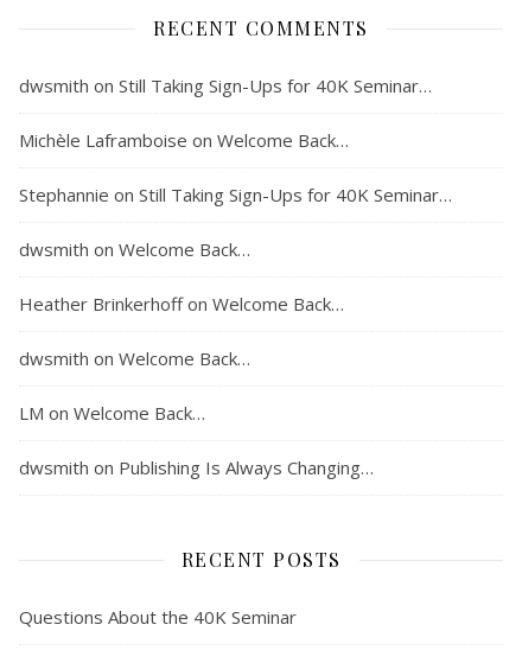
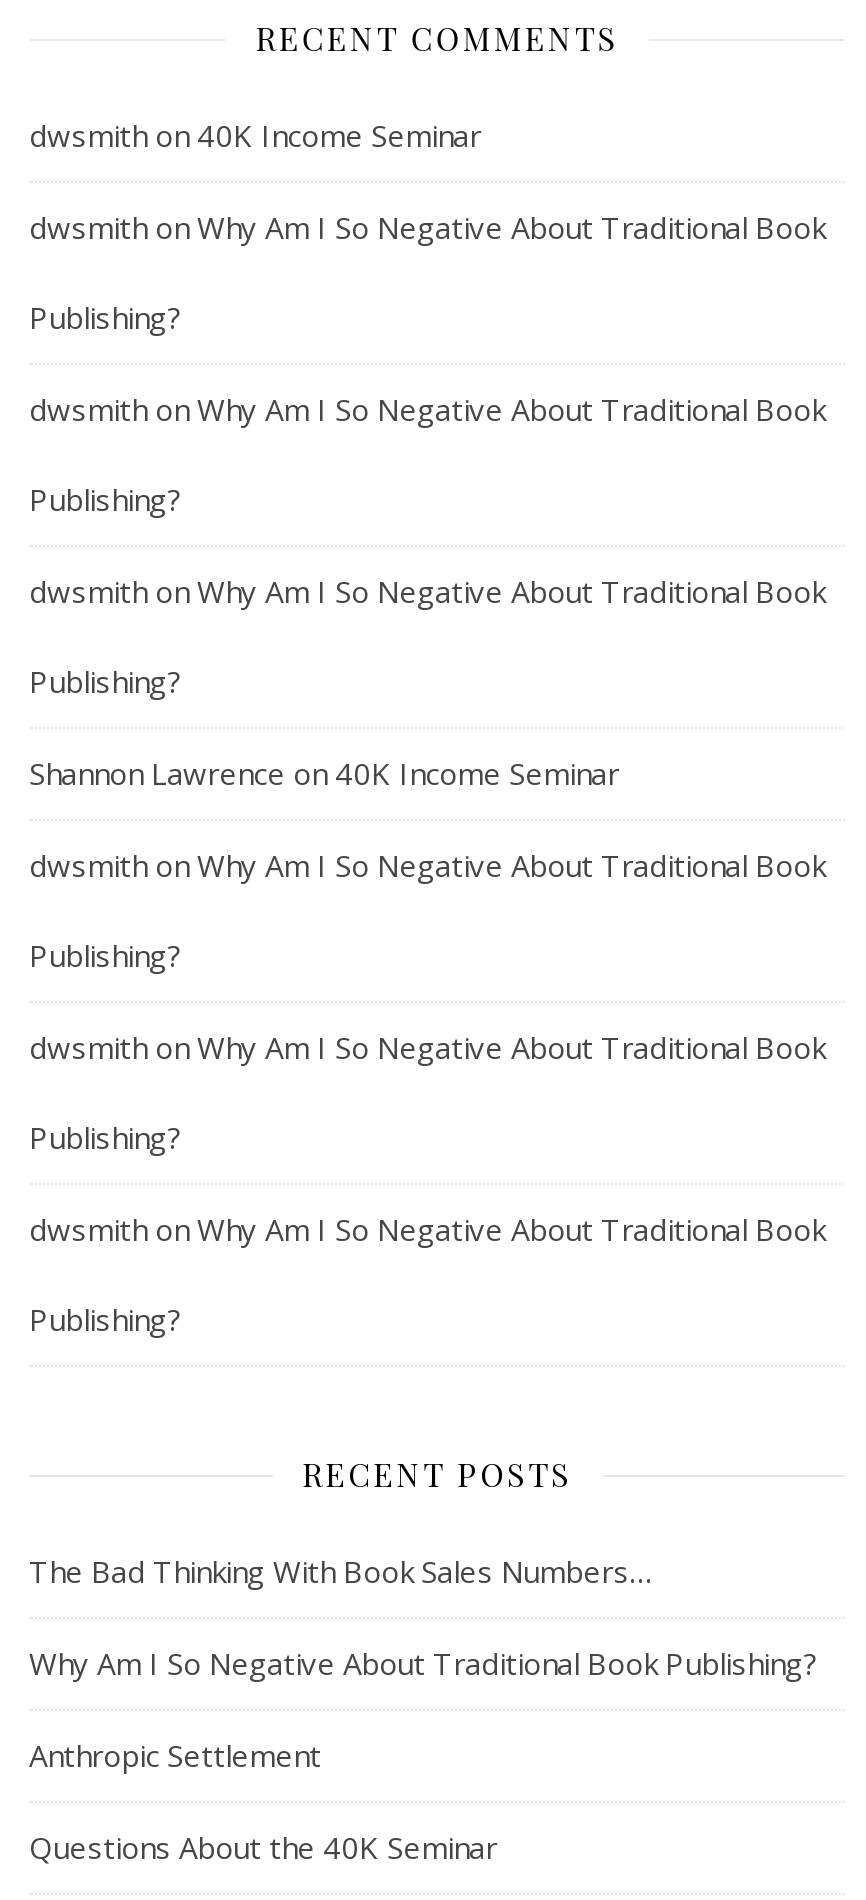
[19,74,452,480] dwsmith on Still Taking Sign-Ups for 40K Seminar… | Michèle Laframboise on Welcome Back… | Stephannie on Still Taking Sign-Ups for 40K Seminar… | dwsmith on Welcome Back… | Heather Brinkerhoff on Welcome Back… | dwsmith on Welcome Back… | LM on Welcome Back… | dwsmith on Publishing Is Always Changing… -> [29,115,825,1339] dwsmith on 40K Income Seminar | dwsmith on Why Am I So Negative About Traditional Book | Publishing? | dwsmith on Why Am I So Negative About Traditional Book | Publishing? | dwsmith on Why Am I So Negative About Traditional Book | Publishing? | Shannon Lawrence on 40K Income Seminar | dwsmith on Why Am I So Negative About Traditional Book | Publishing? | dwsmith on Why Am I So Negative About Traditional Book | Publishing? | dwsmith on Why Am I So Negative About Traditional Book | Publishing?
none -> [29,1551,817,1775] The Bad Thinking With Book Sales Numbers… | Why Am I So Negative About Traditional Book Publishing? | Anthropic Settlement

